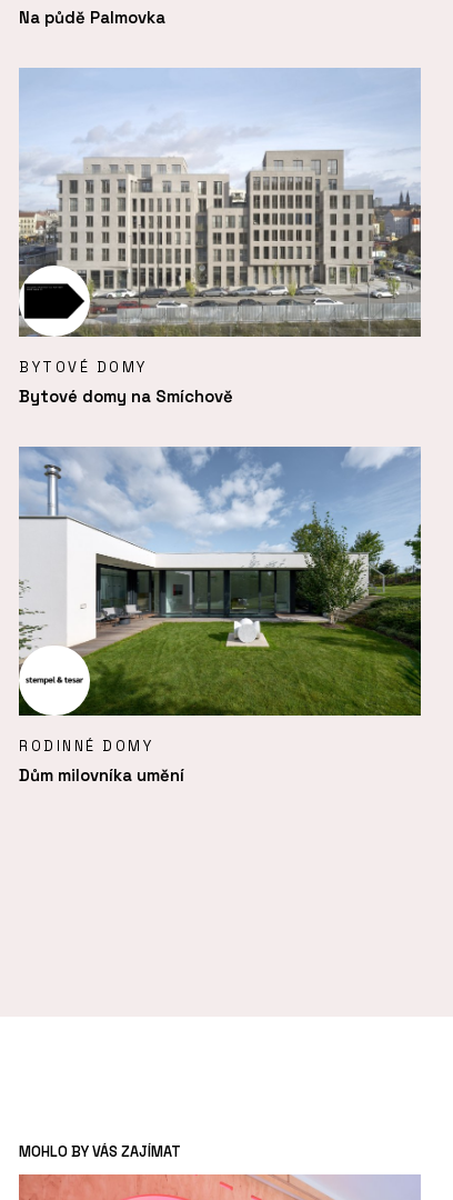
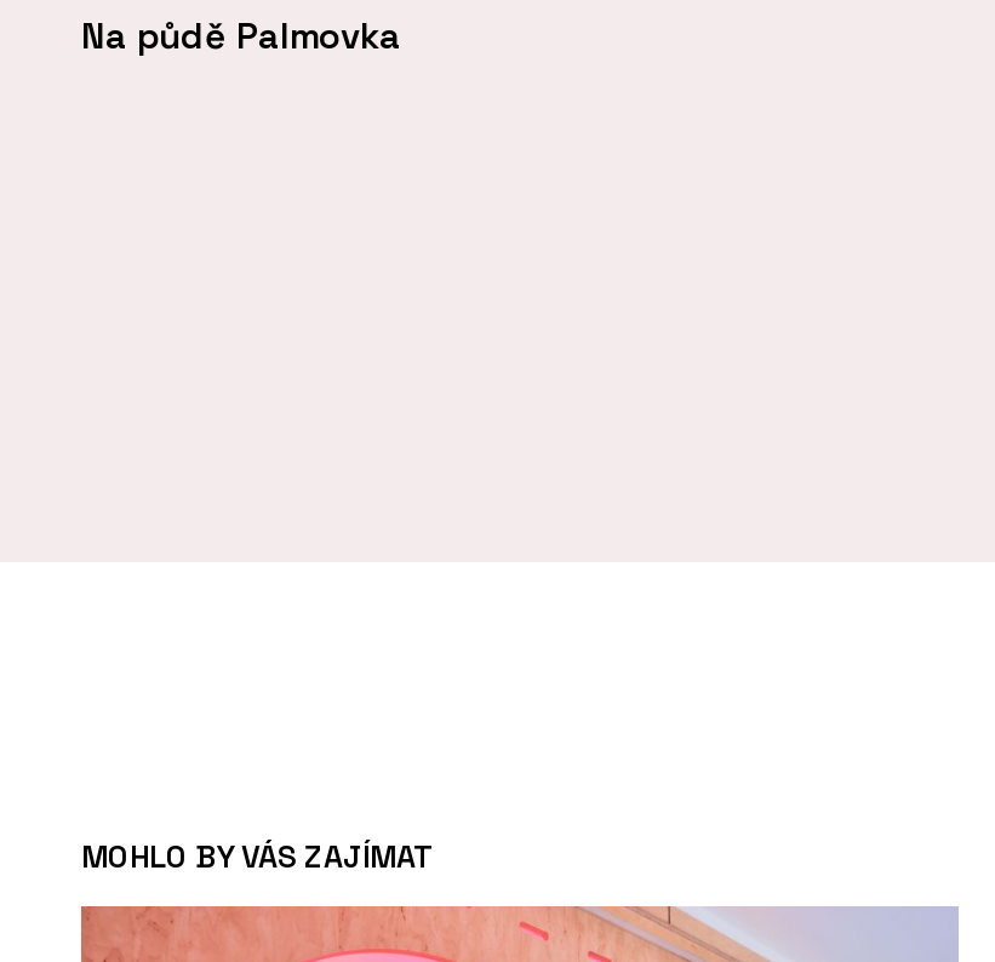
[18,68,422,407] [image] | BYTOVÉ DOMY | Bytové domy na Smíchově -> none
[18,446,422,786] [image] | RODINNÉ DOMY | Dům milovníka umění -> none

